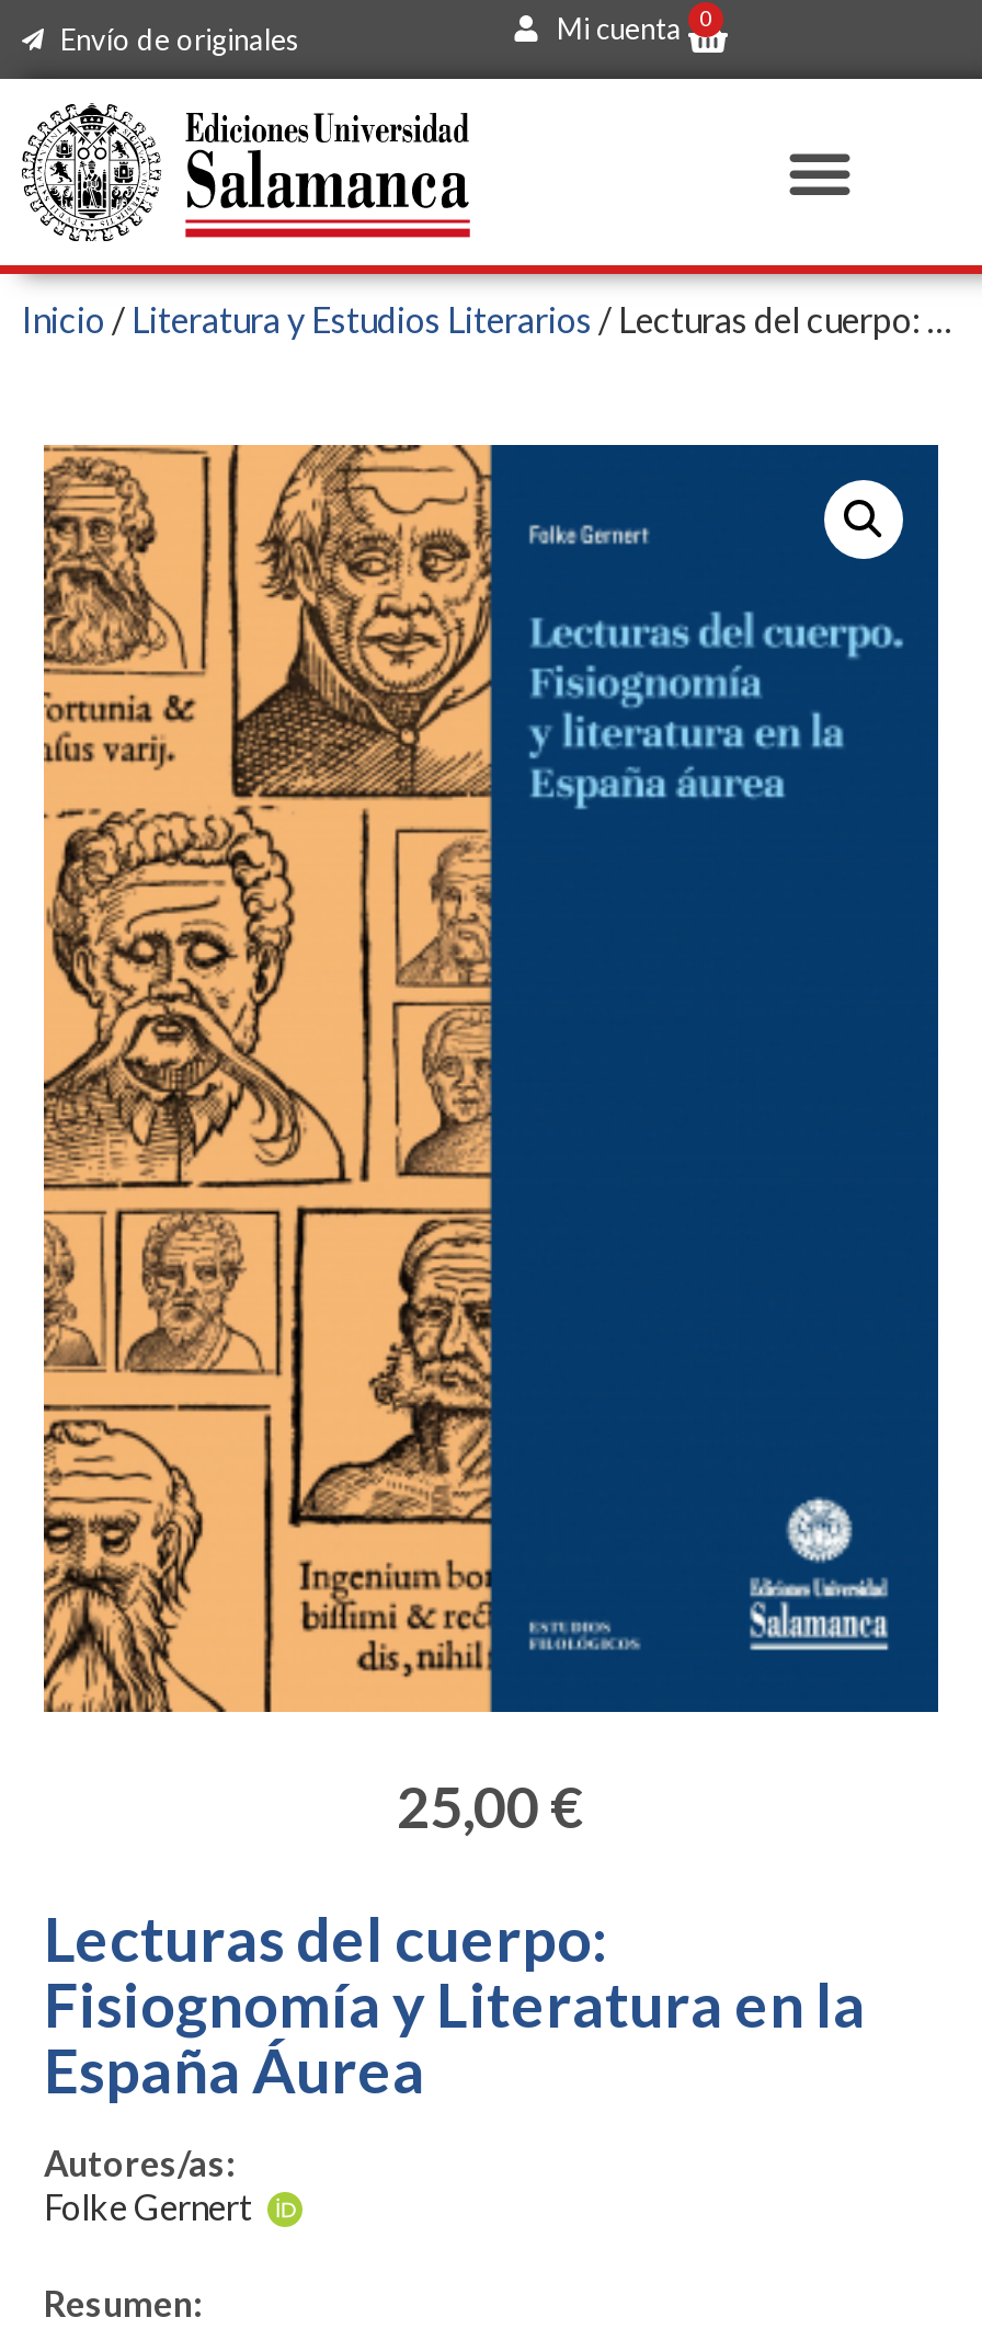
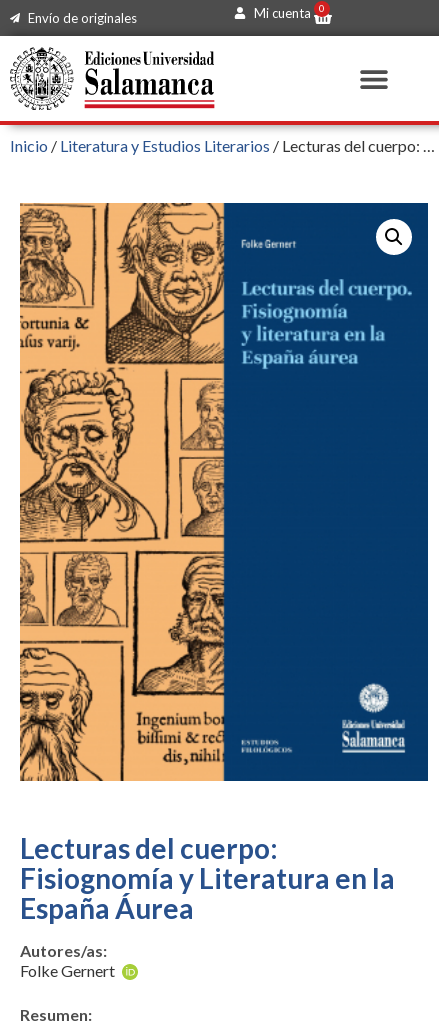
[397,1771,585,1841] 25,00 € -> none

